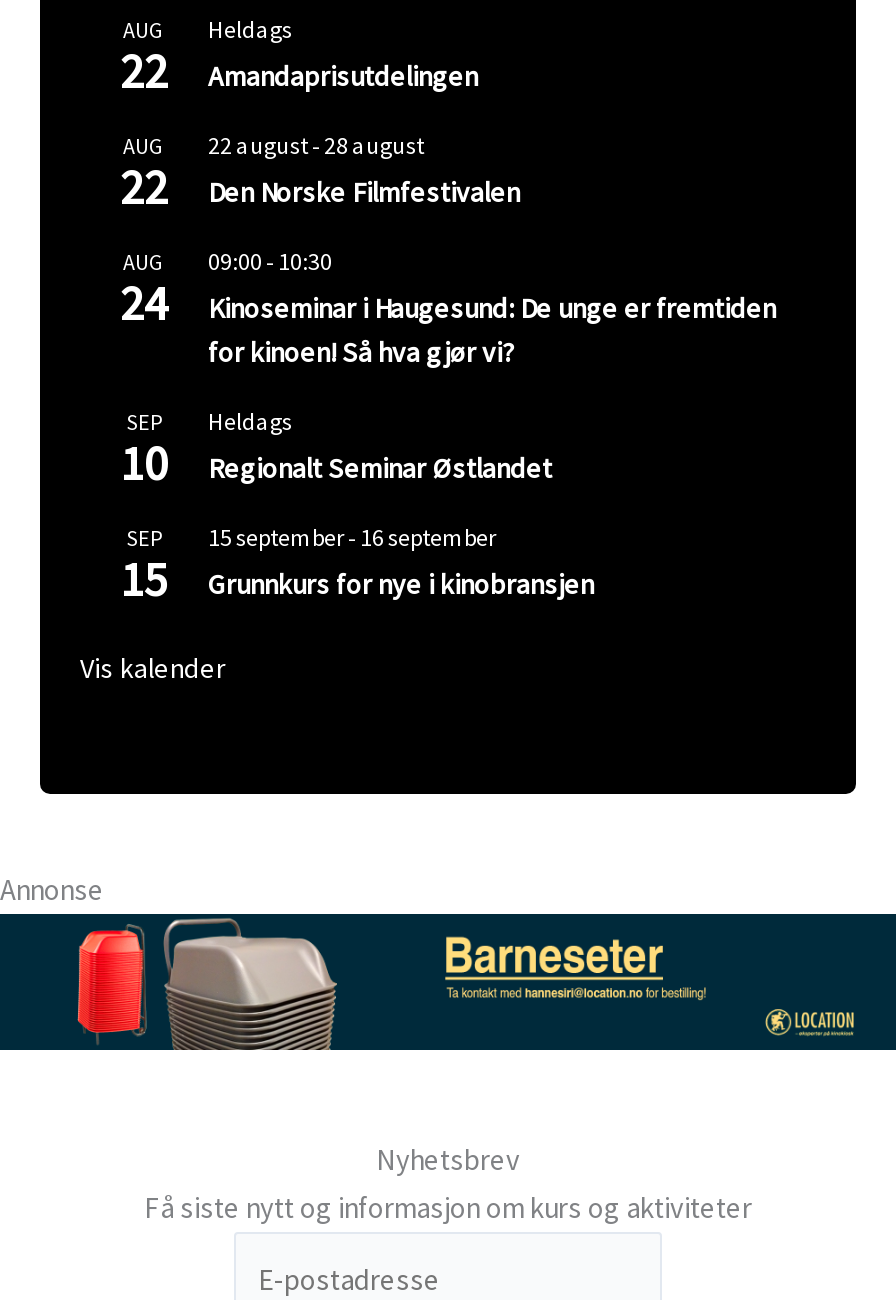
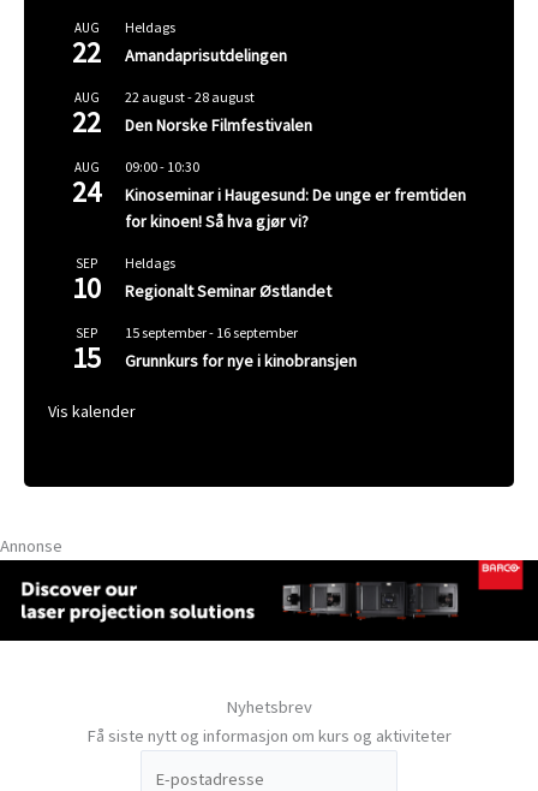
[6,912,890,1052] [image] -> [4,559,534,642] [image]

